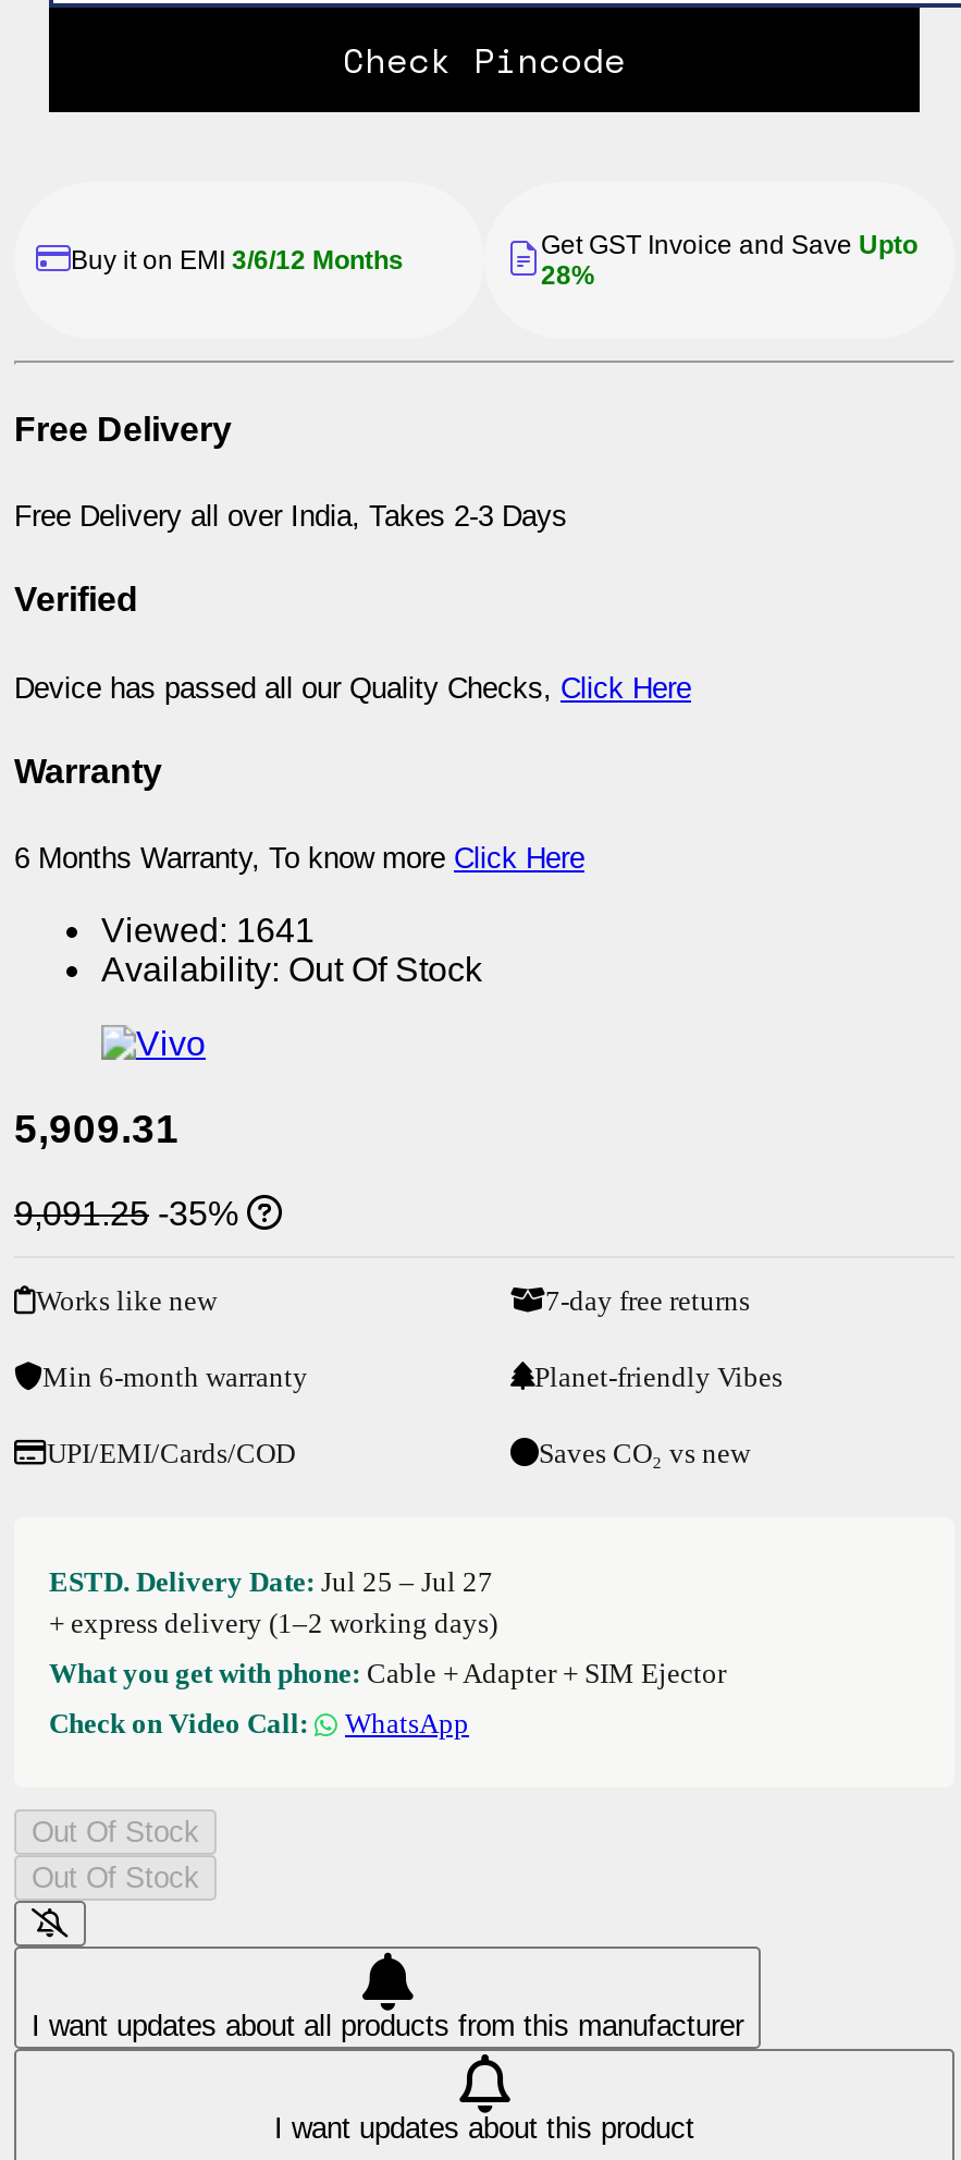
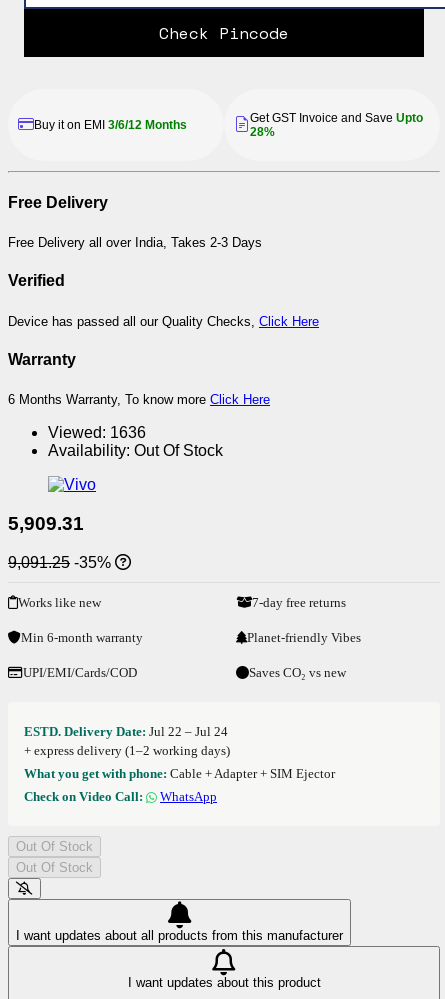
[101,912,315,949] Viewed: 1641 -> [48,424,146,441] Viewed: 1636
[49,1564,493,1597] ESTD. Delivery Date: Jul 25 – Jul 27 -> [24,724,228,739] ESTD. Delivery Date: Jul 22 – Jul 24

